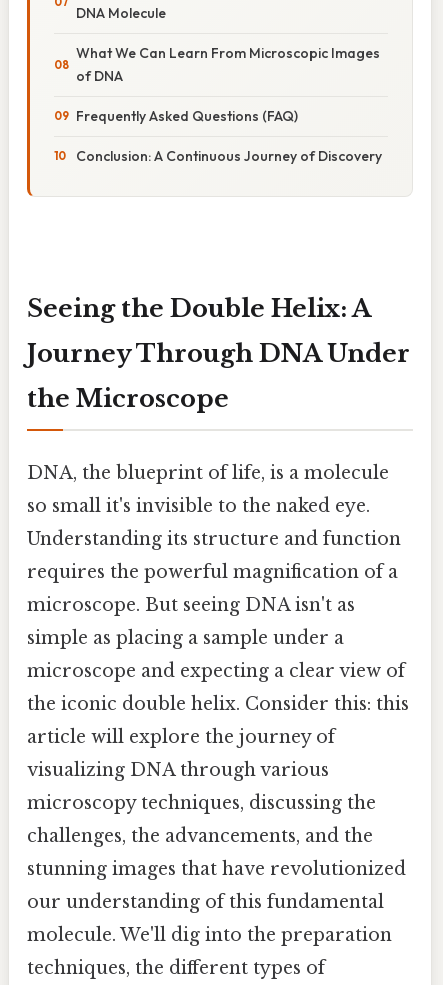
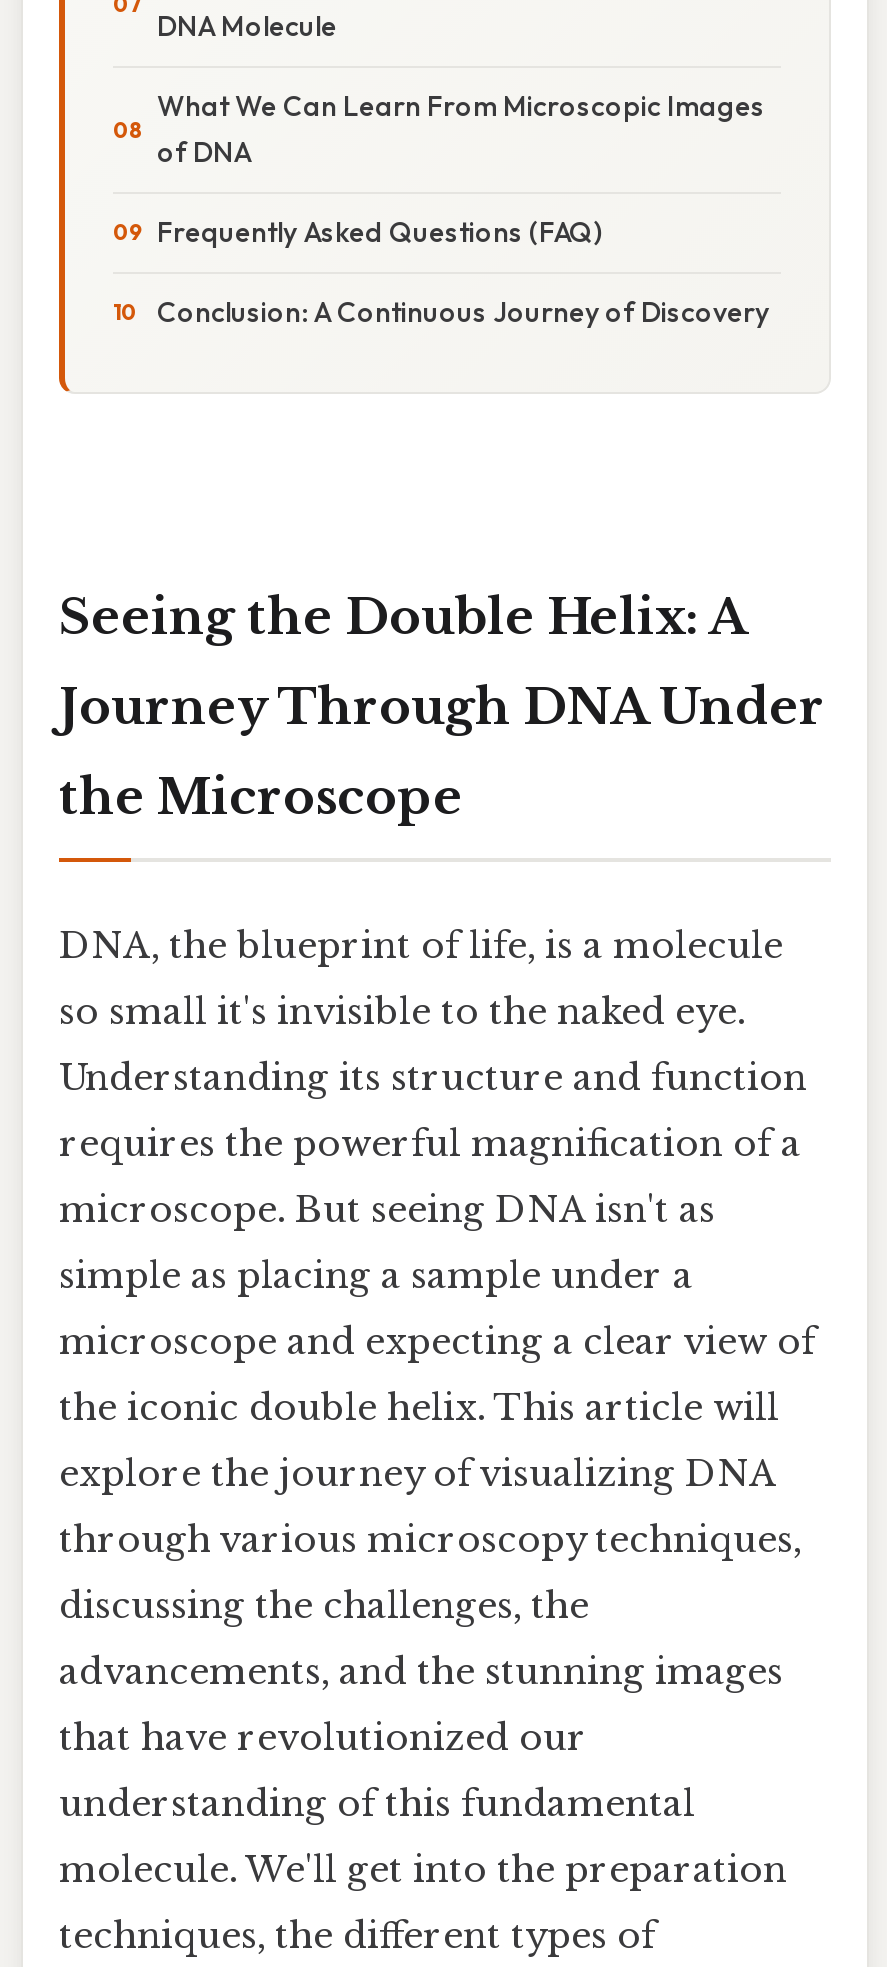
[27,693,409,715] the iconic double helix. Consider this: this -> [59,1386,779,1430] the iconic double helix. This article will
[27,726,335,748] article will explore the journey of -> [59,1452,775,1496] explore the journey of visualizing DNA
[27,759,329,781] visualizing DNA through various -> [59,1518,801,1562] through various microscopy techniques,
[27,792,376,814] microscopy techniques, discussing the -> [59,1584,589,1628] discussing the challenges, the
[27,825,373,847] challenges, the advancements, and the -> [59,1650,783,1694] advancements, and the stunning images
[27,858,406,880] stunning images that have revolutionized -> [59,1716,587,1760] that have revolutionized our
[27,891,384,913] our understanding of this fundamental -> [59,1782,695,1826] understanding of this fundamental
[27,924,392,946] molecule. We'll dig into the preparation -> [59,1848,787,1892] molecule. We'll get into the preparation

